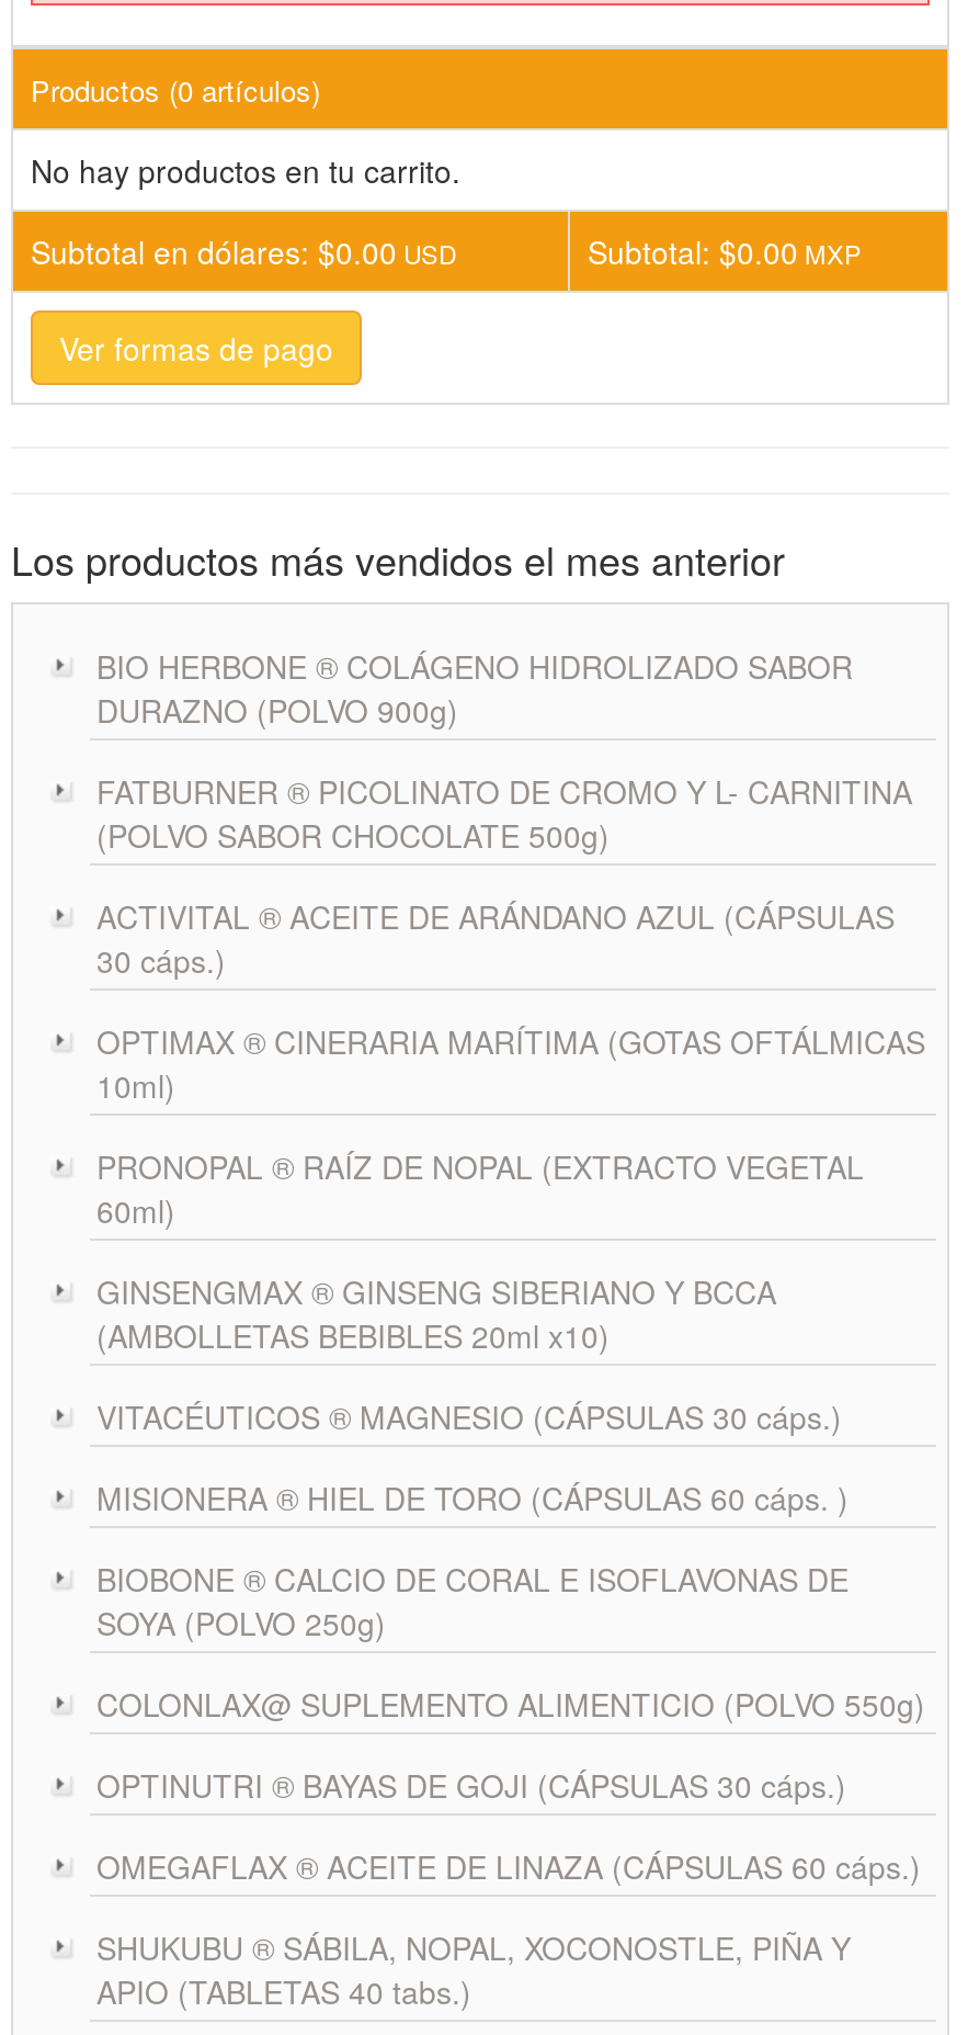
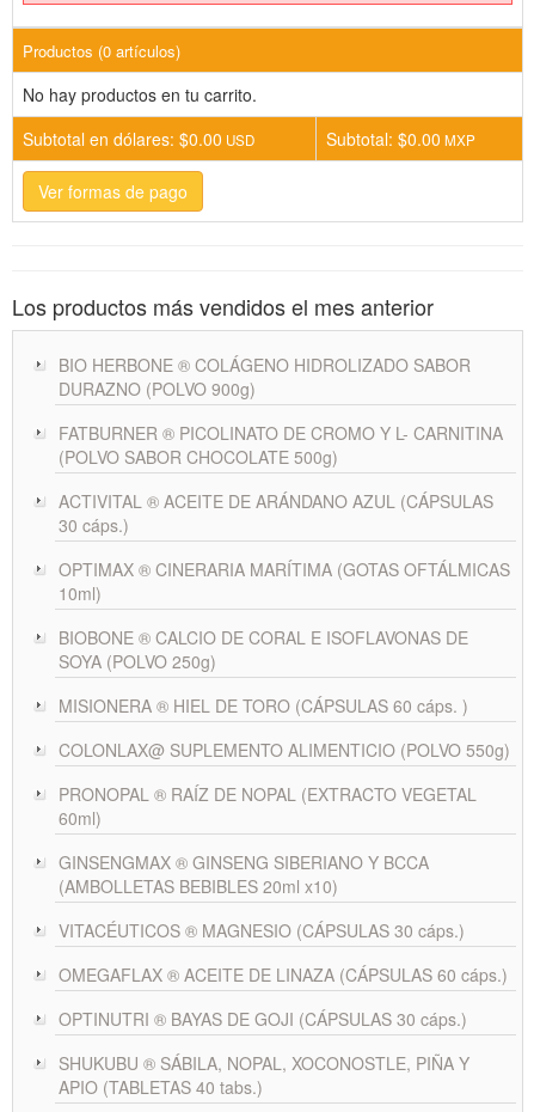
moved [96,1143,864,1437] -> [59,782,477,942]: PRONOPAL ® RAÍZ DE NOPAL (EXTRACTO VEGETAL | 60ml) | GINSENGMAX ® GINSENG SIBERIANO Y BCCA | (AMBOLLETAS BEBIBLES 20ml x10) | VITACÉUTICOS ® MAGNESIO (CÁPSULAS 30 cáps.)
moved [96,1475,925,1725] -> [59,625,510,761]: BIOBONE ® CALCIO DE CORAL E ISOFLAVONAS DE | SOYA (POLVO 250g) | MISIONERA ® HIEL DE TORO (CÁPSULAS 60 cáps. ) | COLONLAX@ SUPLEMENTO ALIMENTICIO (POLVO 550g)
moved [96,1762,846,1806] -> [59,1006,467,1030]: OPTINUTRI ® BAYAS DE GOJI (CÁPSULAS 30 cáps.)
moved [96,1843,921,1887] -> [59,962,508,986]: OMEGAFLAX ® ACEITE DE LINAZA (CÁPSULAS 60 cáps.)

